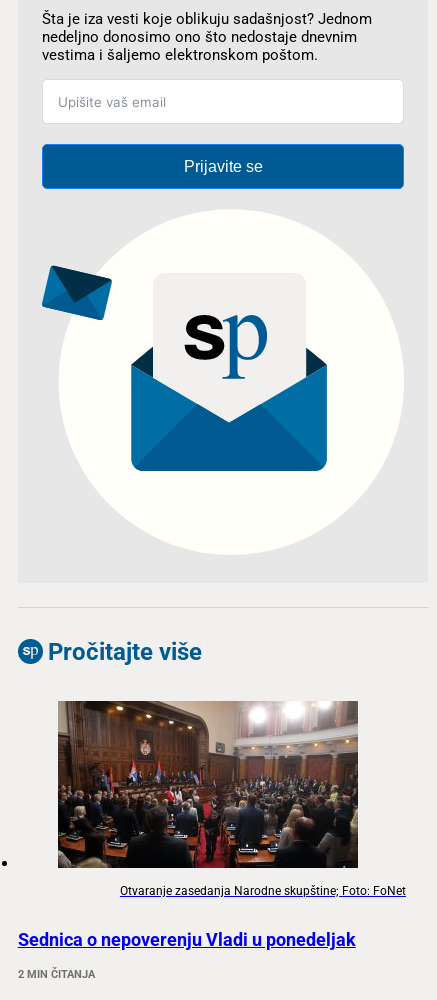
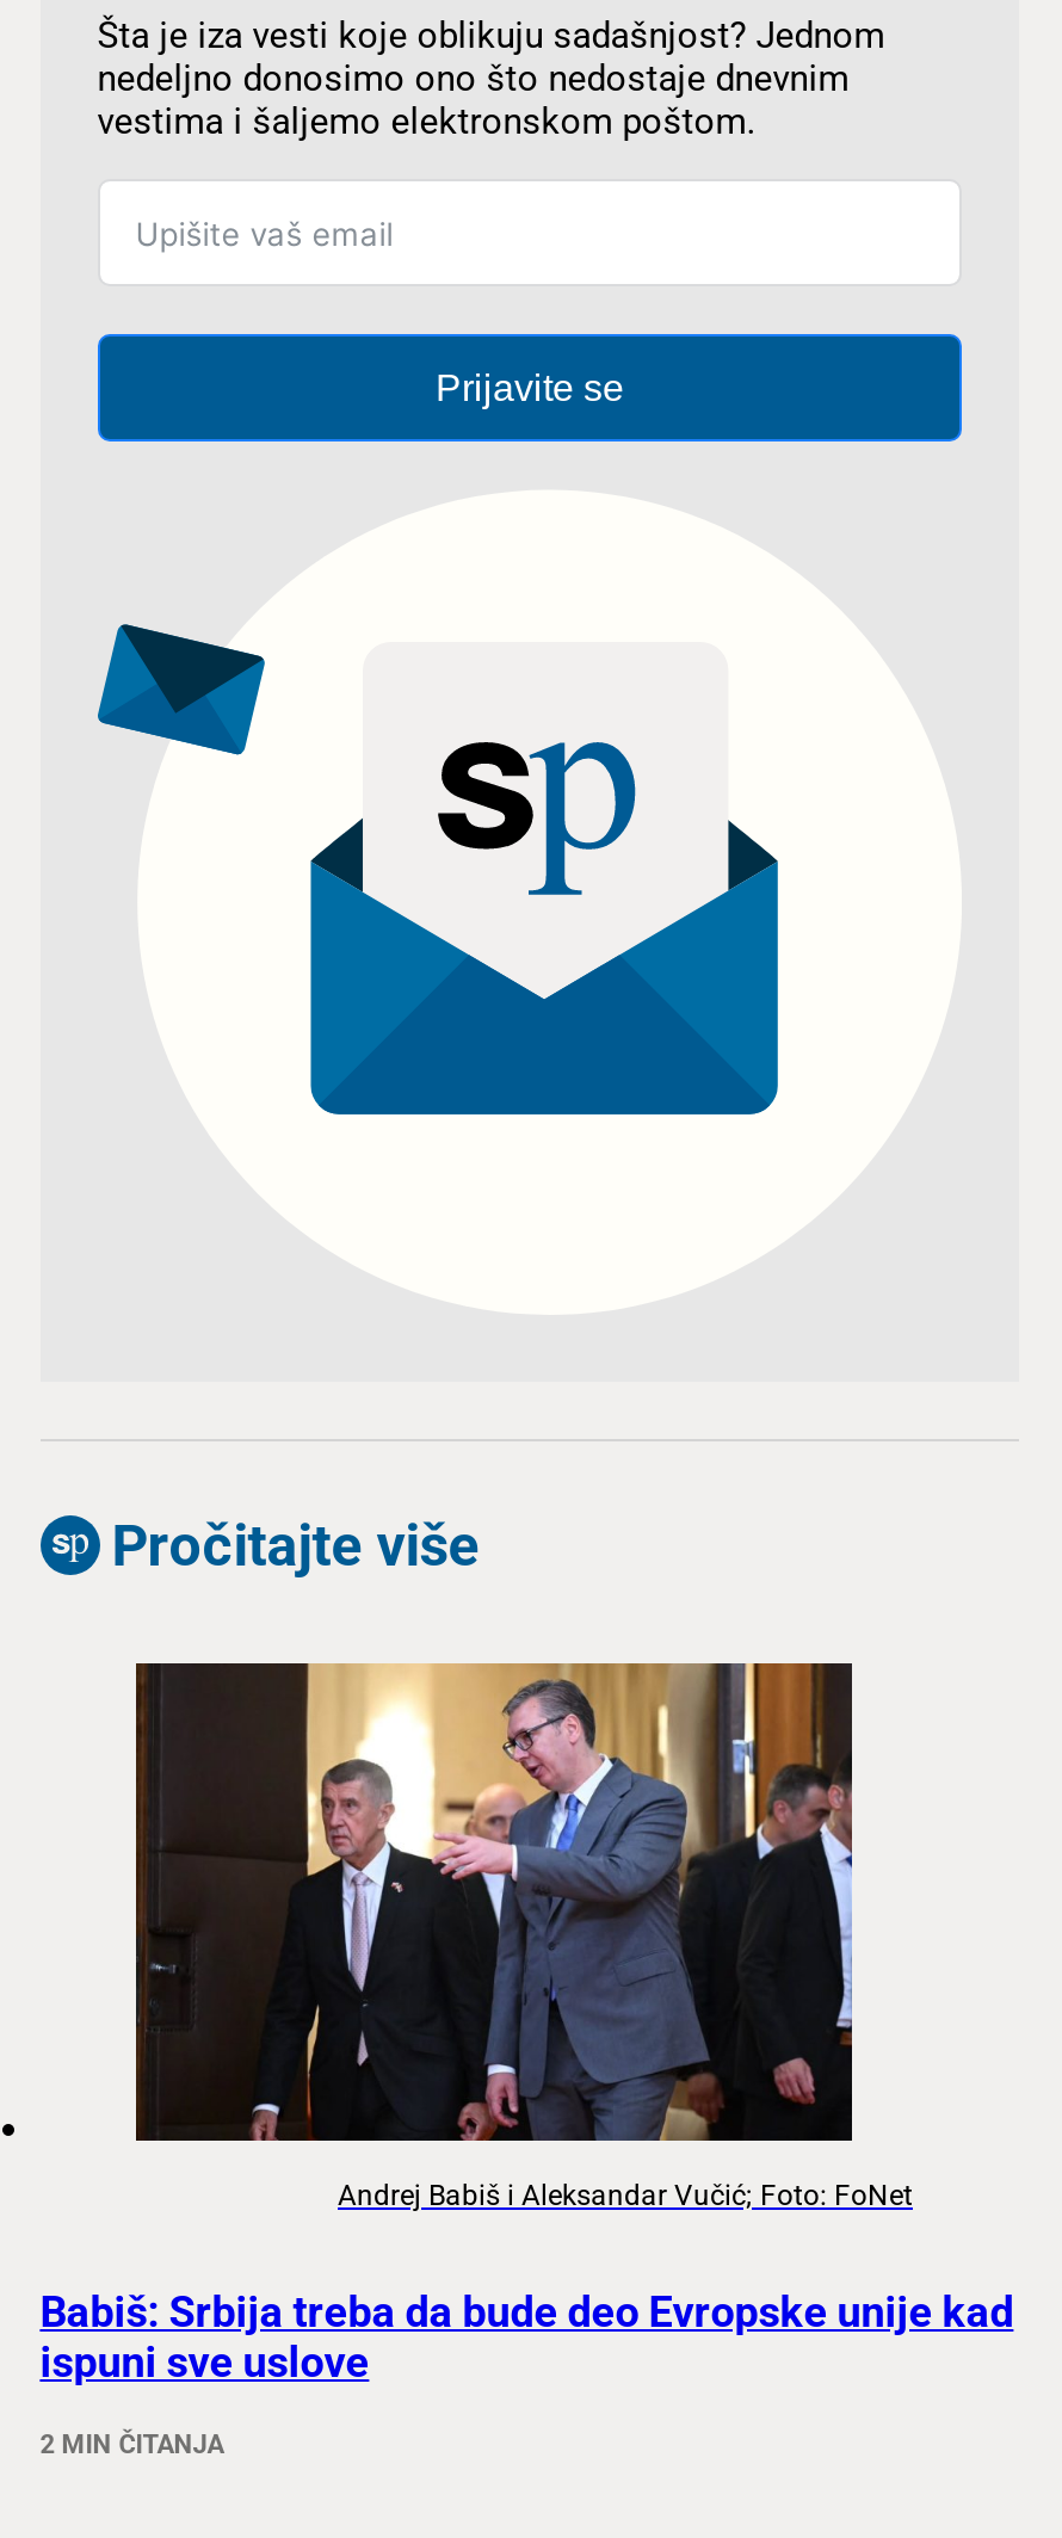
[58,700,406,898] [image] | Otvaranje zasedanja Narodne skupštine; Foto: FoNet -> [136,1661,913,2213] [image] | Andrej Babiš i Aleksandar Vučić; Foto: FoNet
[18,928,356,949] Sednica o nepoverenju Vladi u ponedeljak -> [40,2285,1014,2385] Babiš: Srbija treba da bude deo Evropske unije kad | ispuni sve uslove

